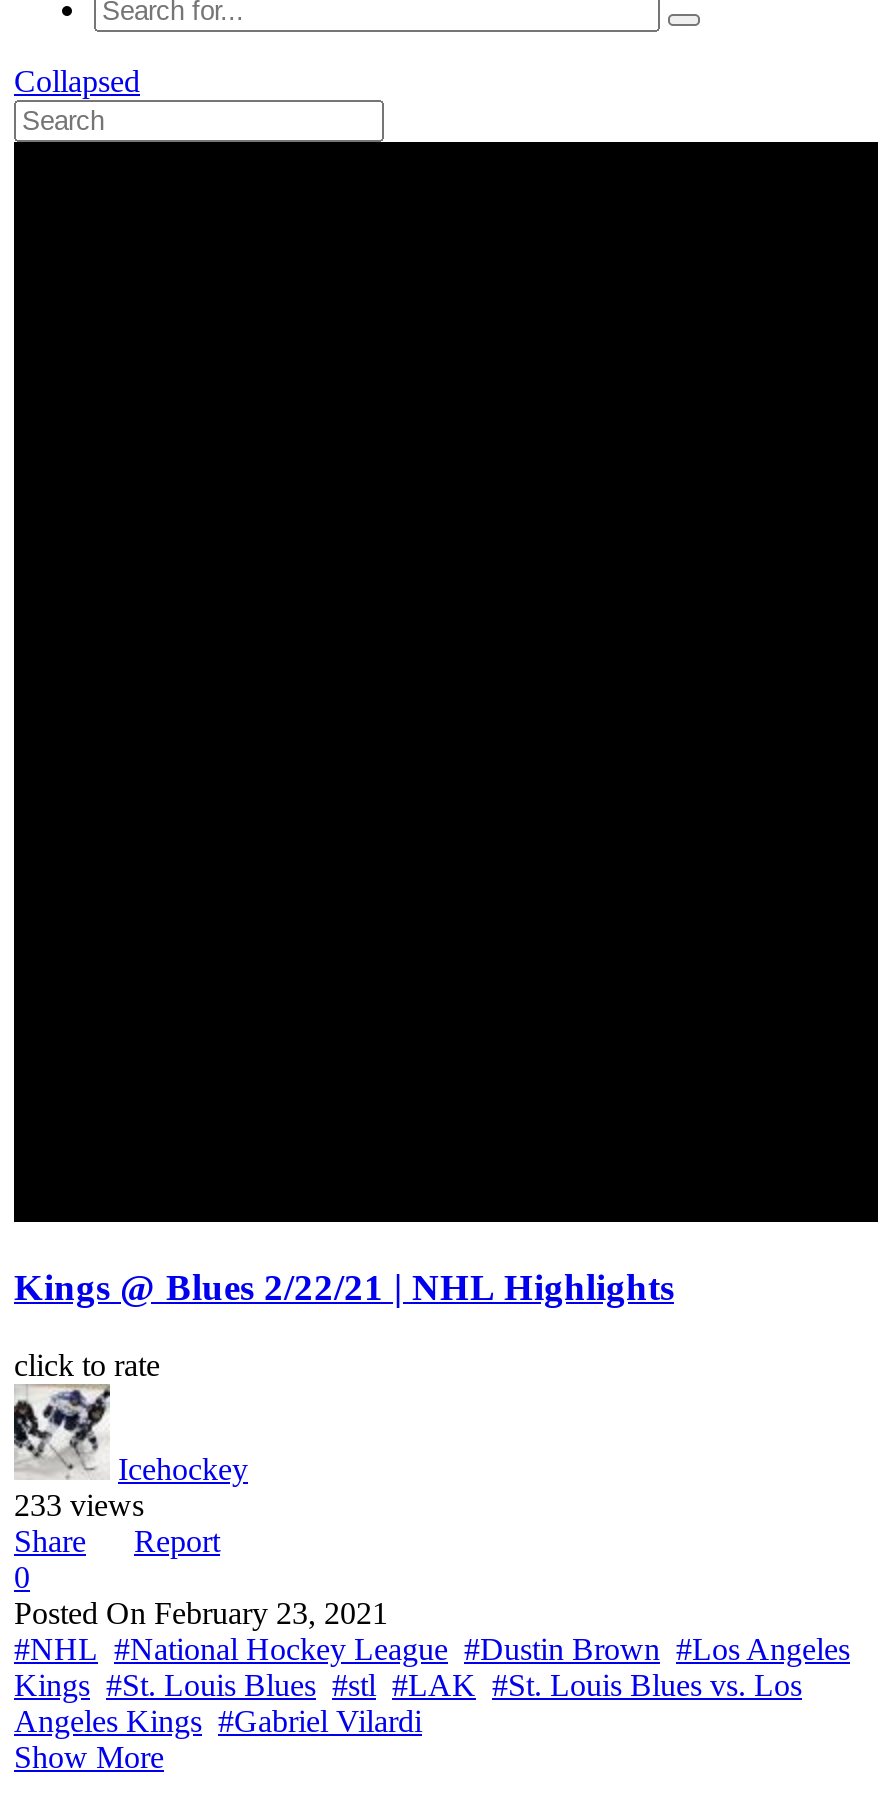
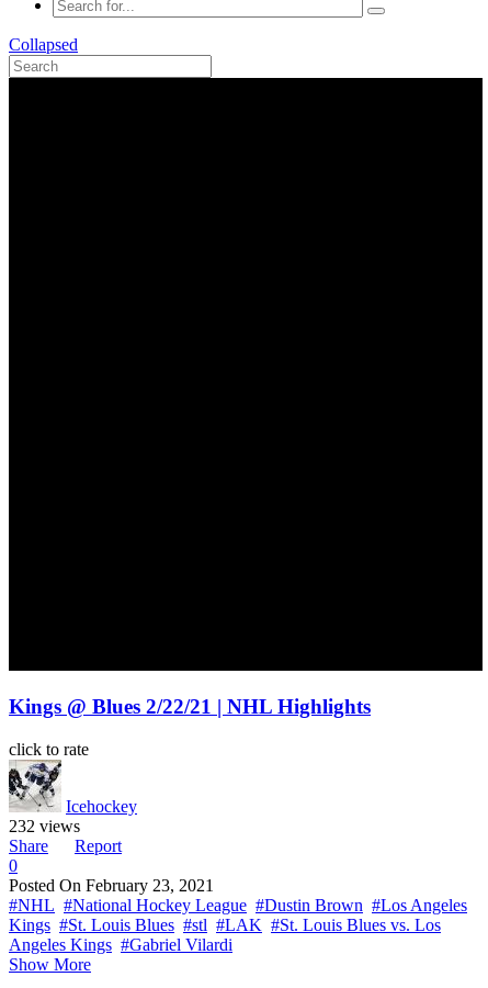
[14,1488,144,1522] 233 views -> [9,817,80,835] 232 views

